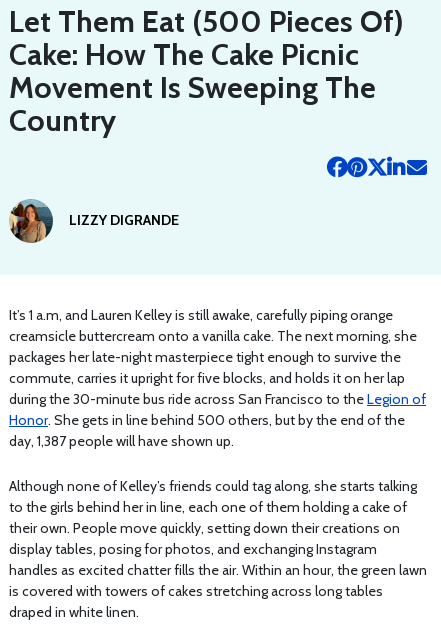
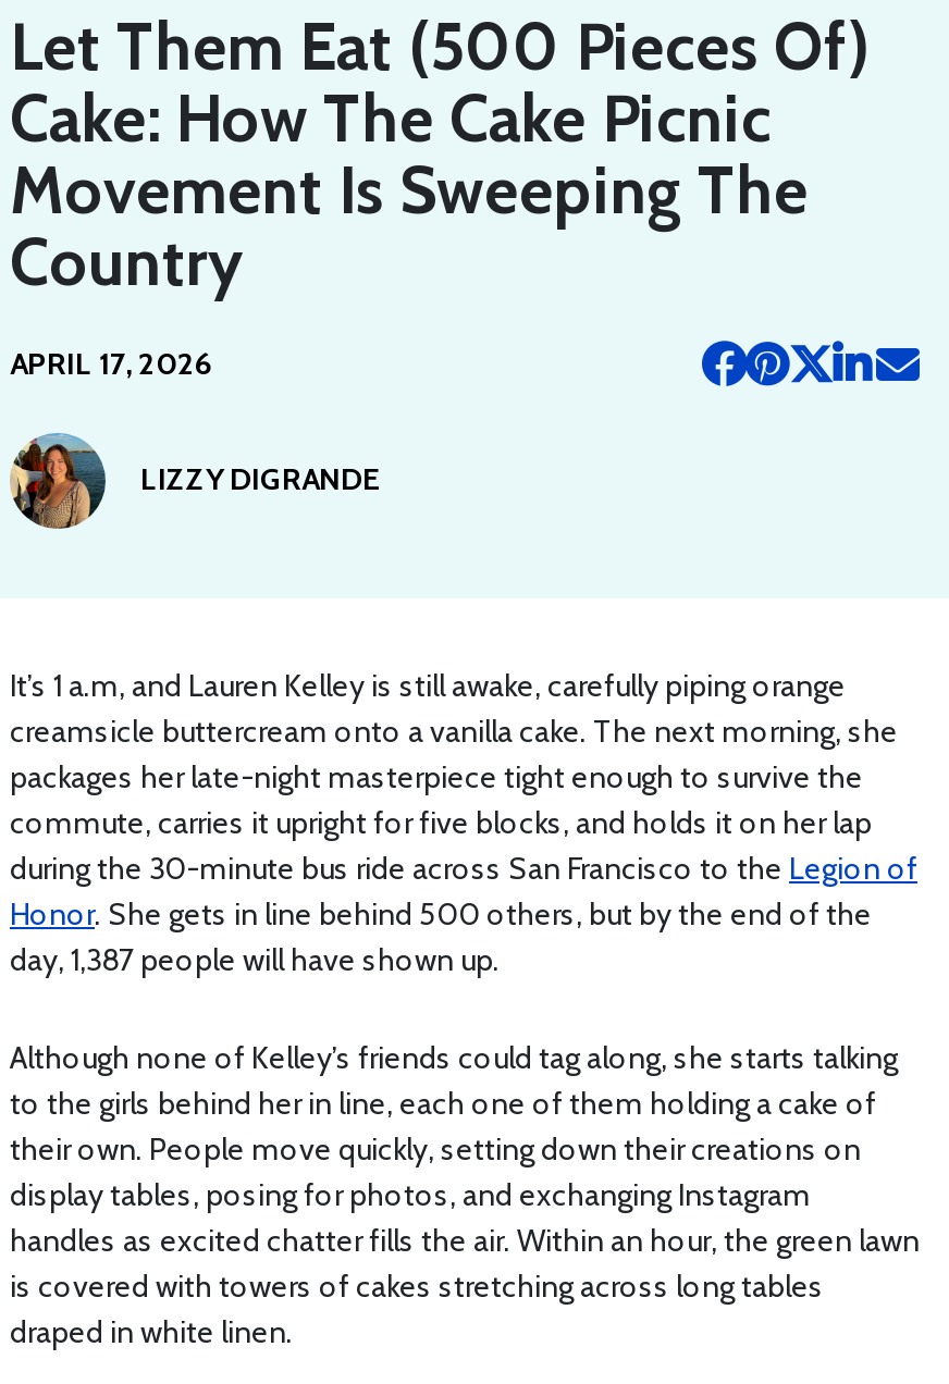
none -> [10,344,212,383] APRIL 17, 2026

